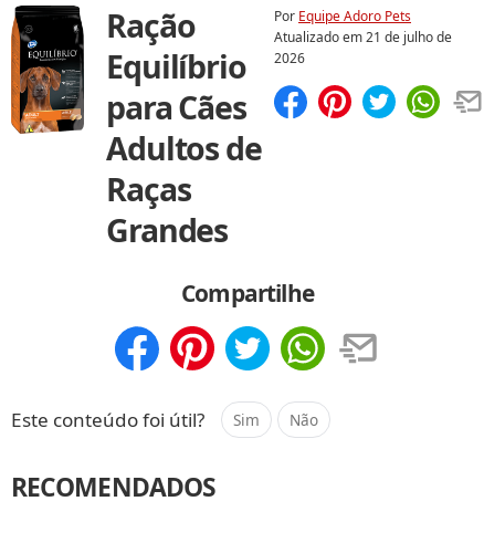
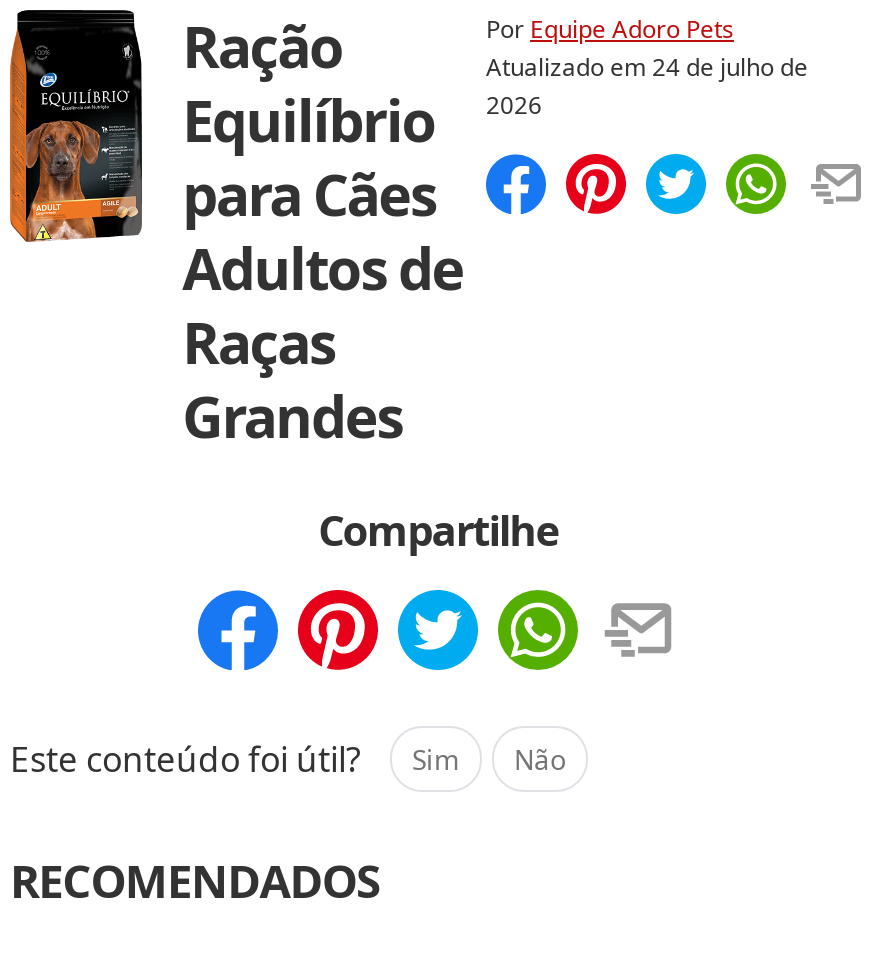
[274,28,452,46] Atualizado em 21 de julho de -> [486,50,808,84] Atualizado em 24 de julho de

